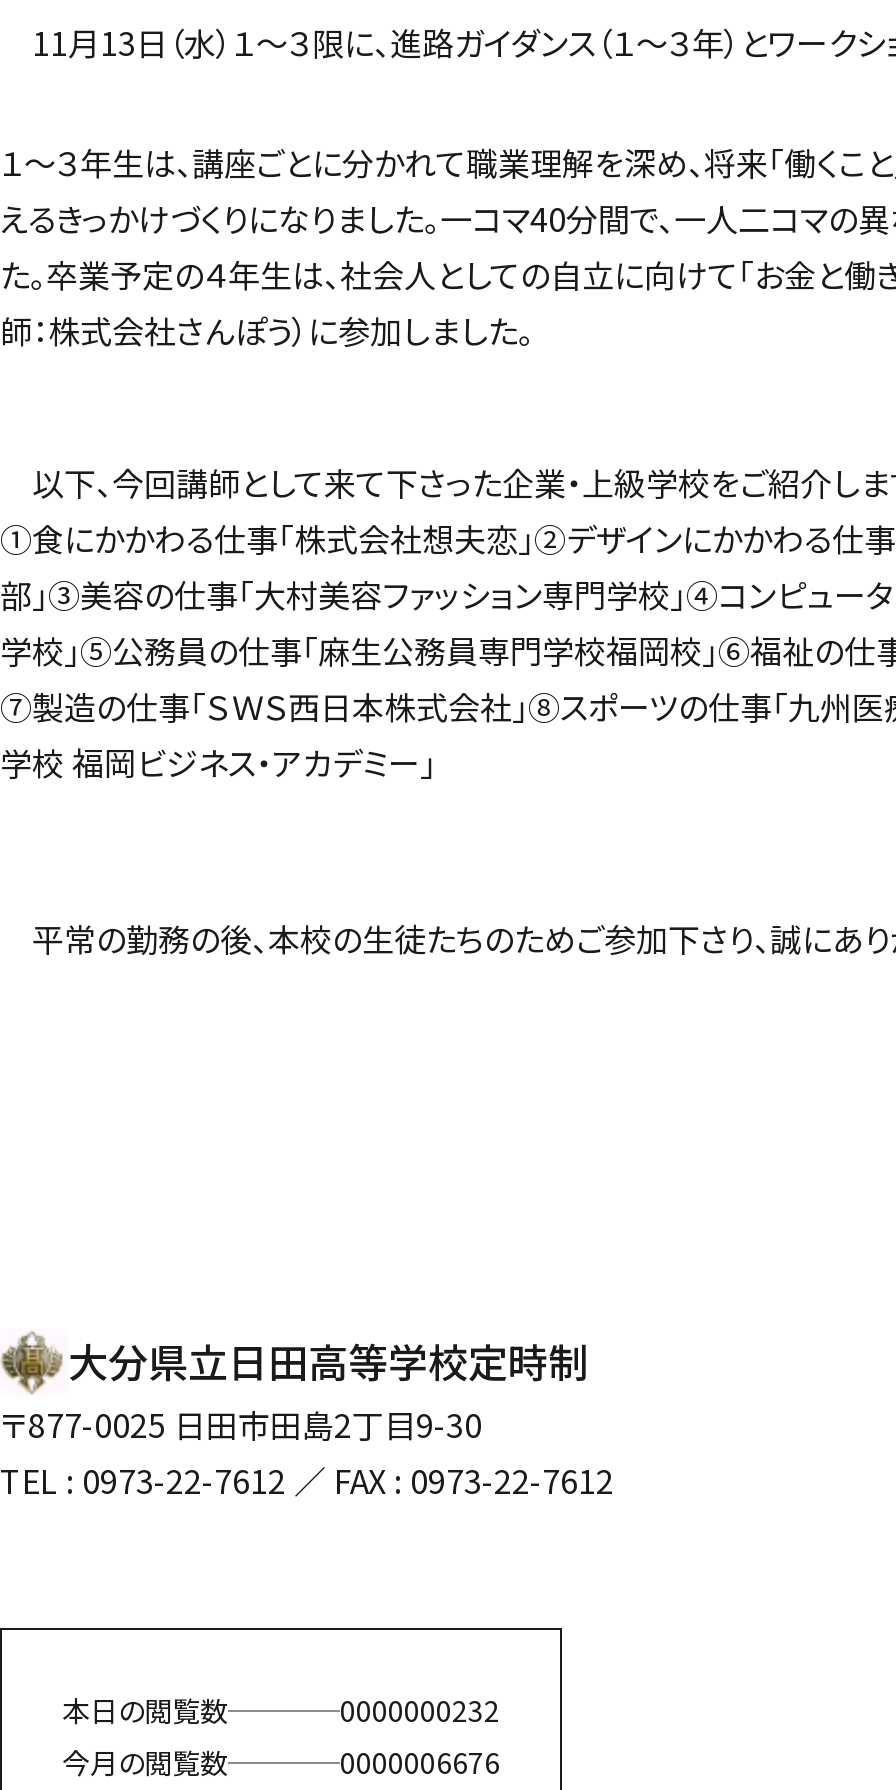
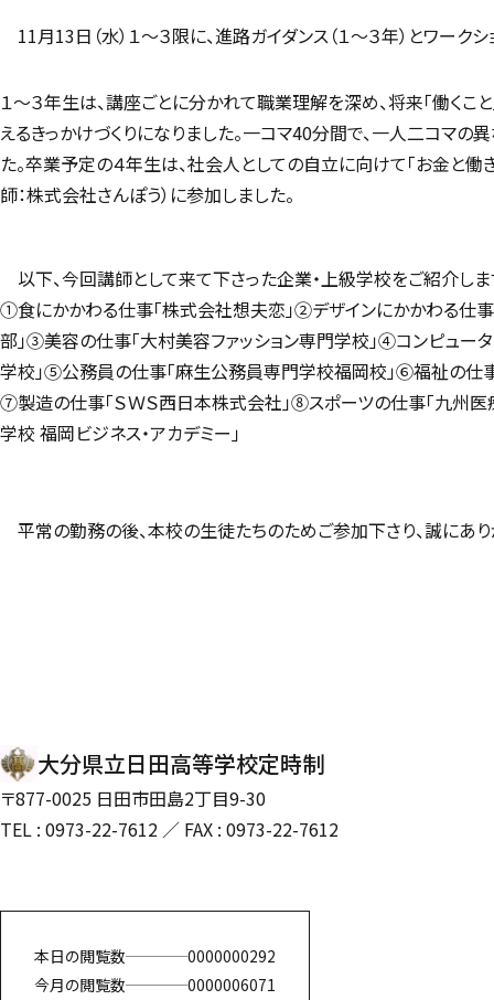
[340,1690,500,1730] 0000000232 -> [187,945,276,967] 0000000292
[340,1742,500,1782] 0000006676 -> [187,974,276,996] 0000006071

